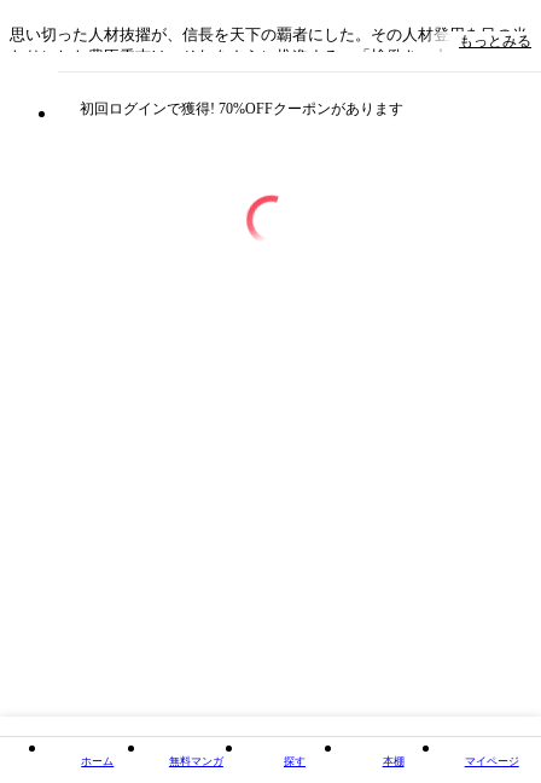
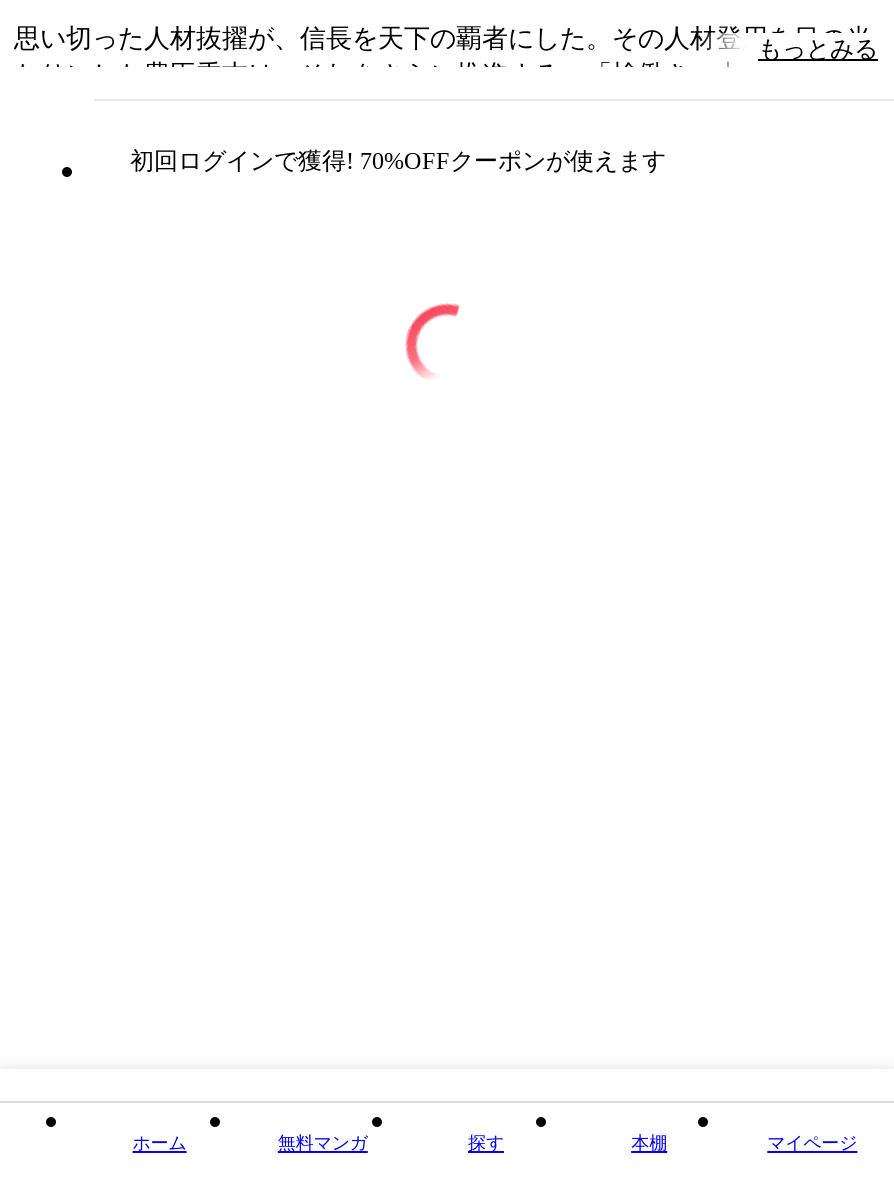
[80,100,403,117] 初回ログインで獲得! 70%OFFクーポンがあります -> [130,147,666,175] 初回ログインで獲得! 70%OFFクーポンが使えます

